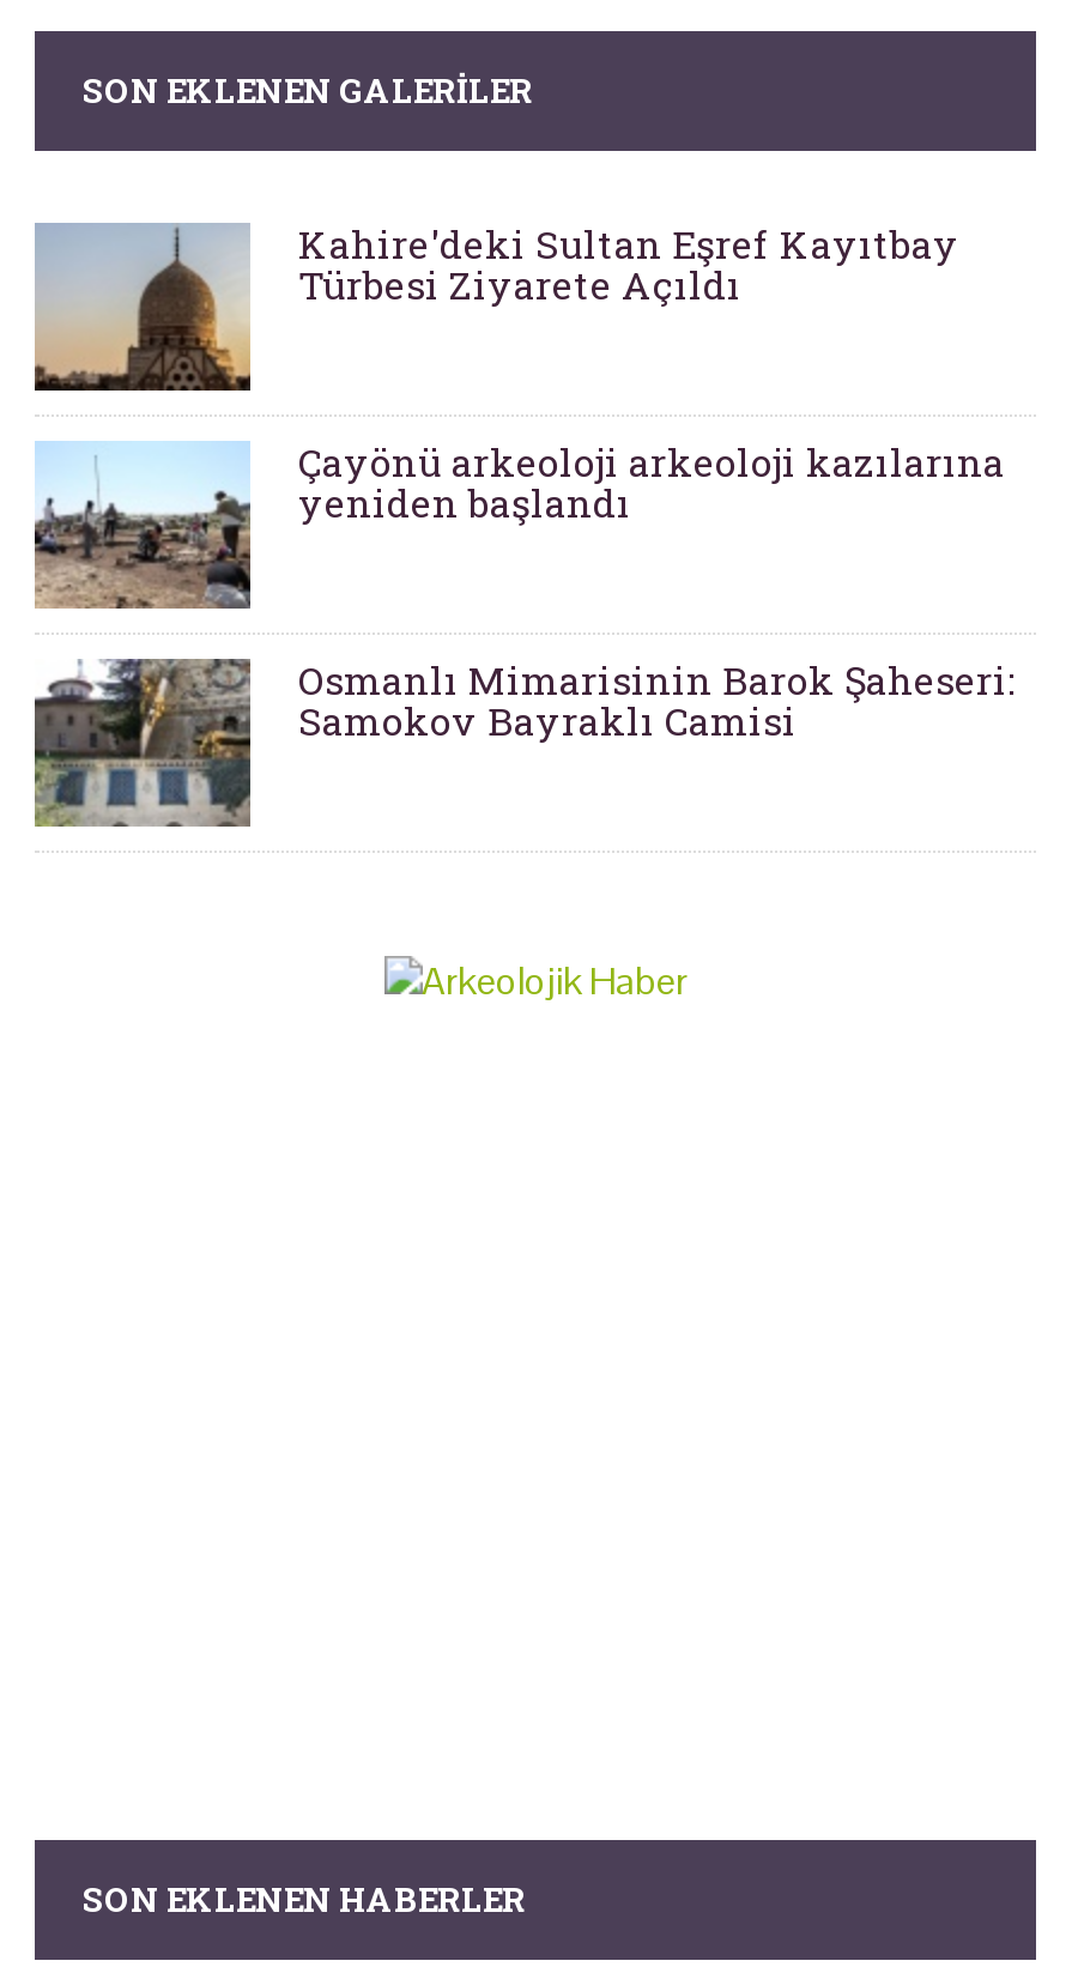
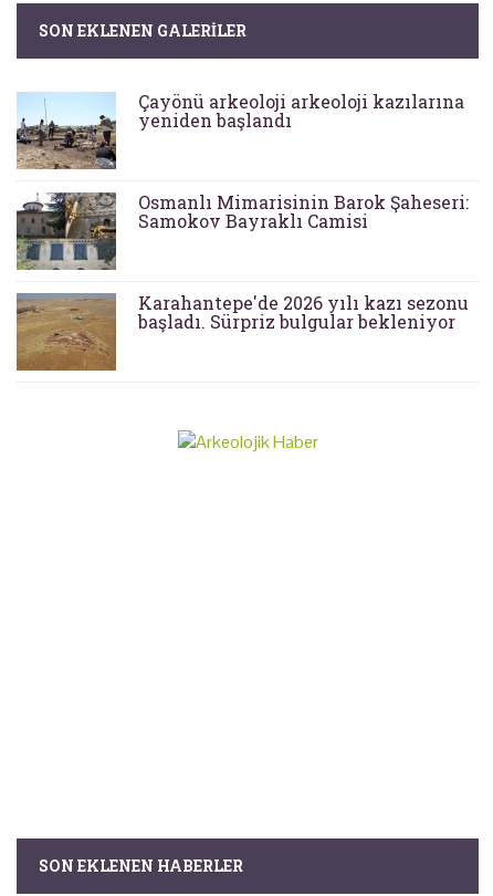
[35,218,959,393] [image] | Kahire'deki Sultan Eşref Kayıtbay | Türbesi Ziyarete Açıldı -> none
moved [30,436,1015,745] -> [14,89,469,232]: [image] | Çayönü arkeoloji arkeoloji kazılarına | yeniden başlandı | Osmanlı Mimarisinin Barok Şaheseri: | Samokov Bayraklı Camisi
none -> [15,291,469,372] [image] | Karahantepe'de 2026 yılı kazı sezonu | başladı. Sürpriz bulgular bekleniyor

